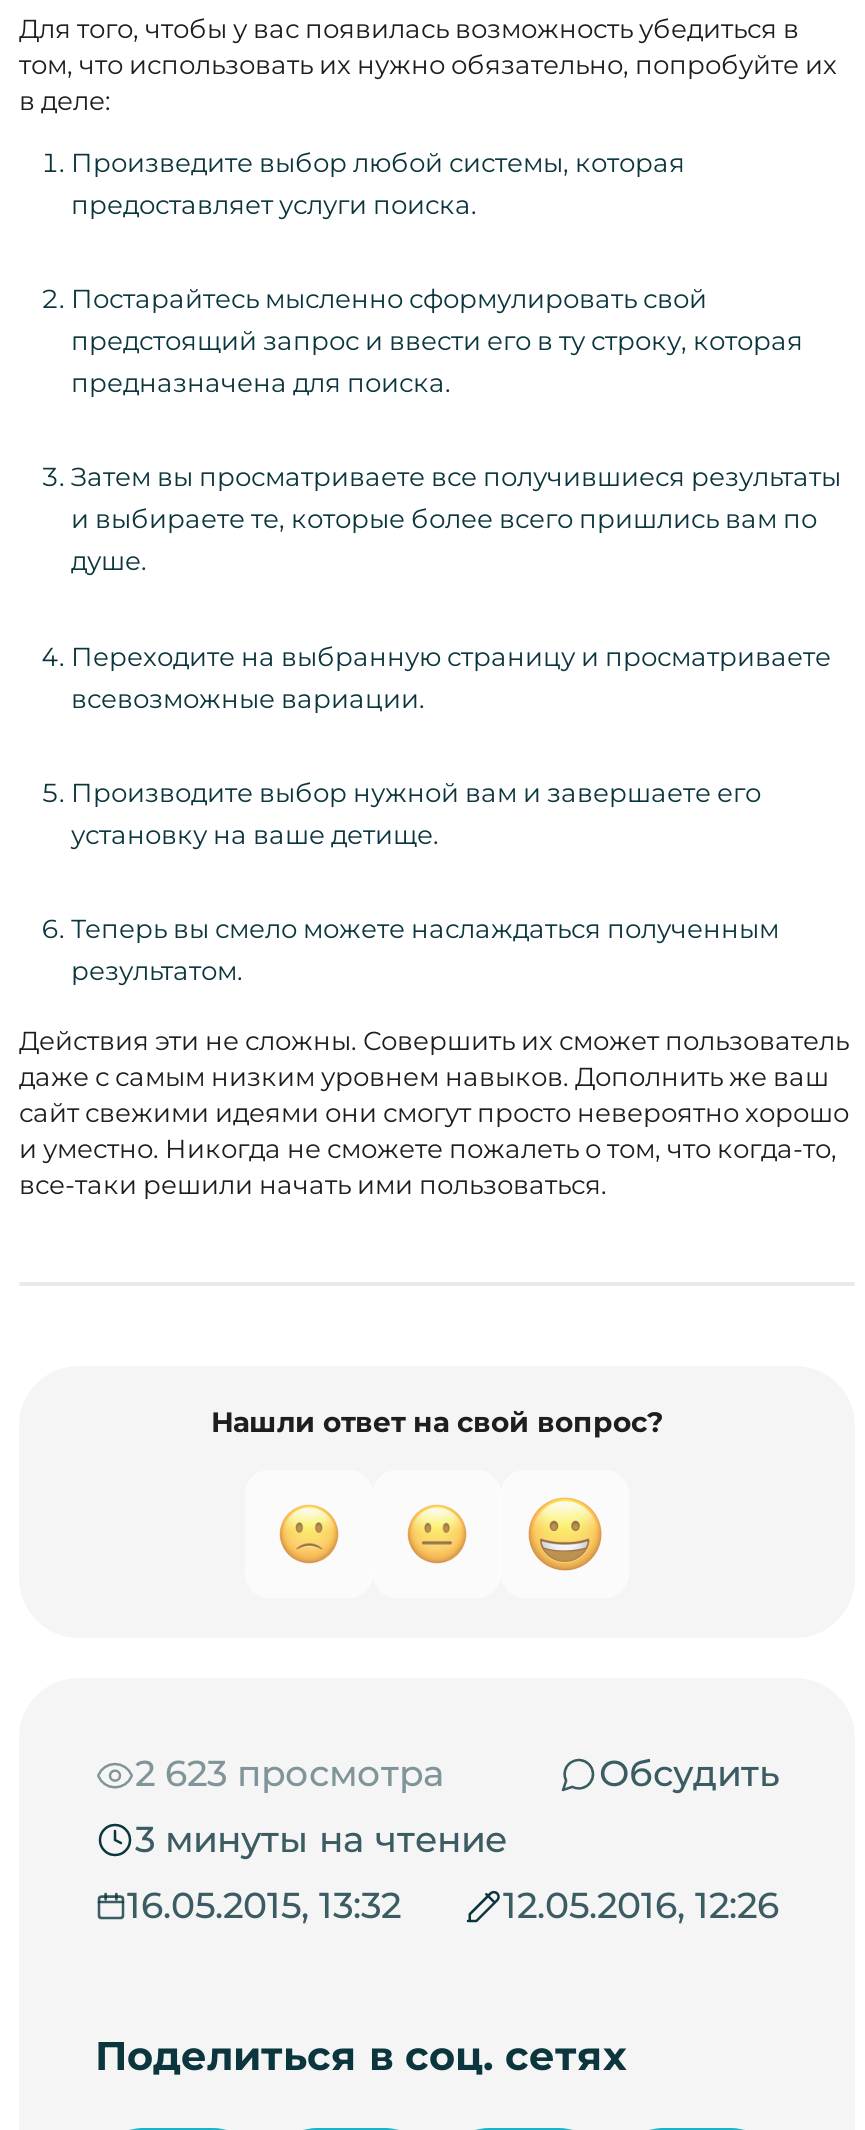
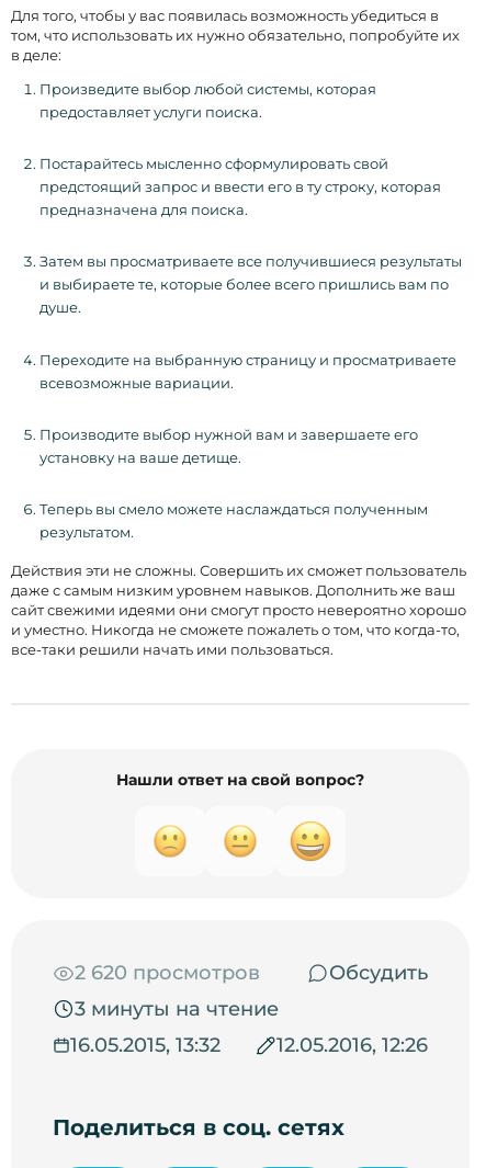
[135,1752,445,1796] 2 623 просмотра -> [75,961,260,985] 2 620 просмотров

